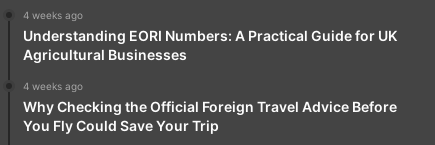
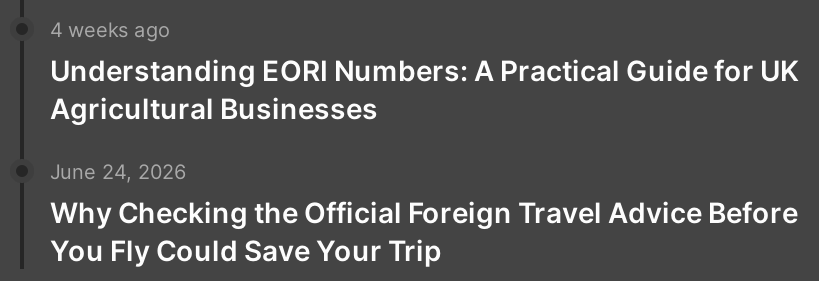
[23,80,83,92] 4 weeks ago -> [50,160,186,184] June 24, 2026

